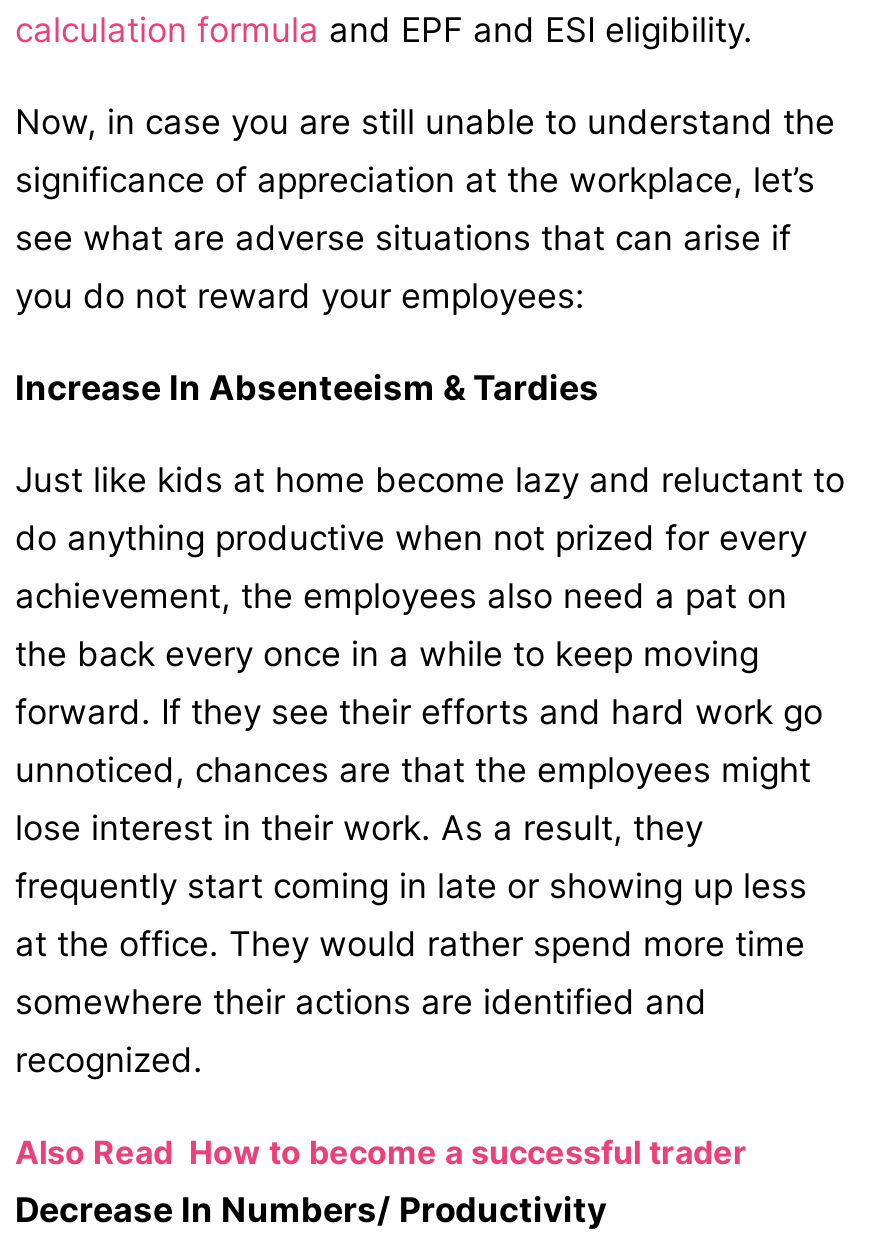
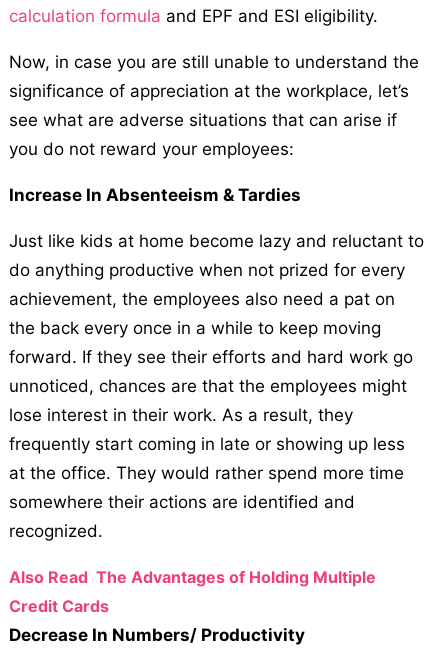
[15,1131,747,1171] Also Read How to become a successful trader -> [9,566,376,615] Also Read The Advantages of Holding Multiple | Credit Cards

